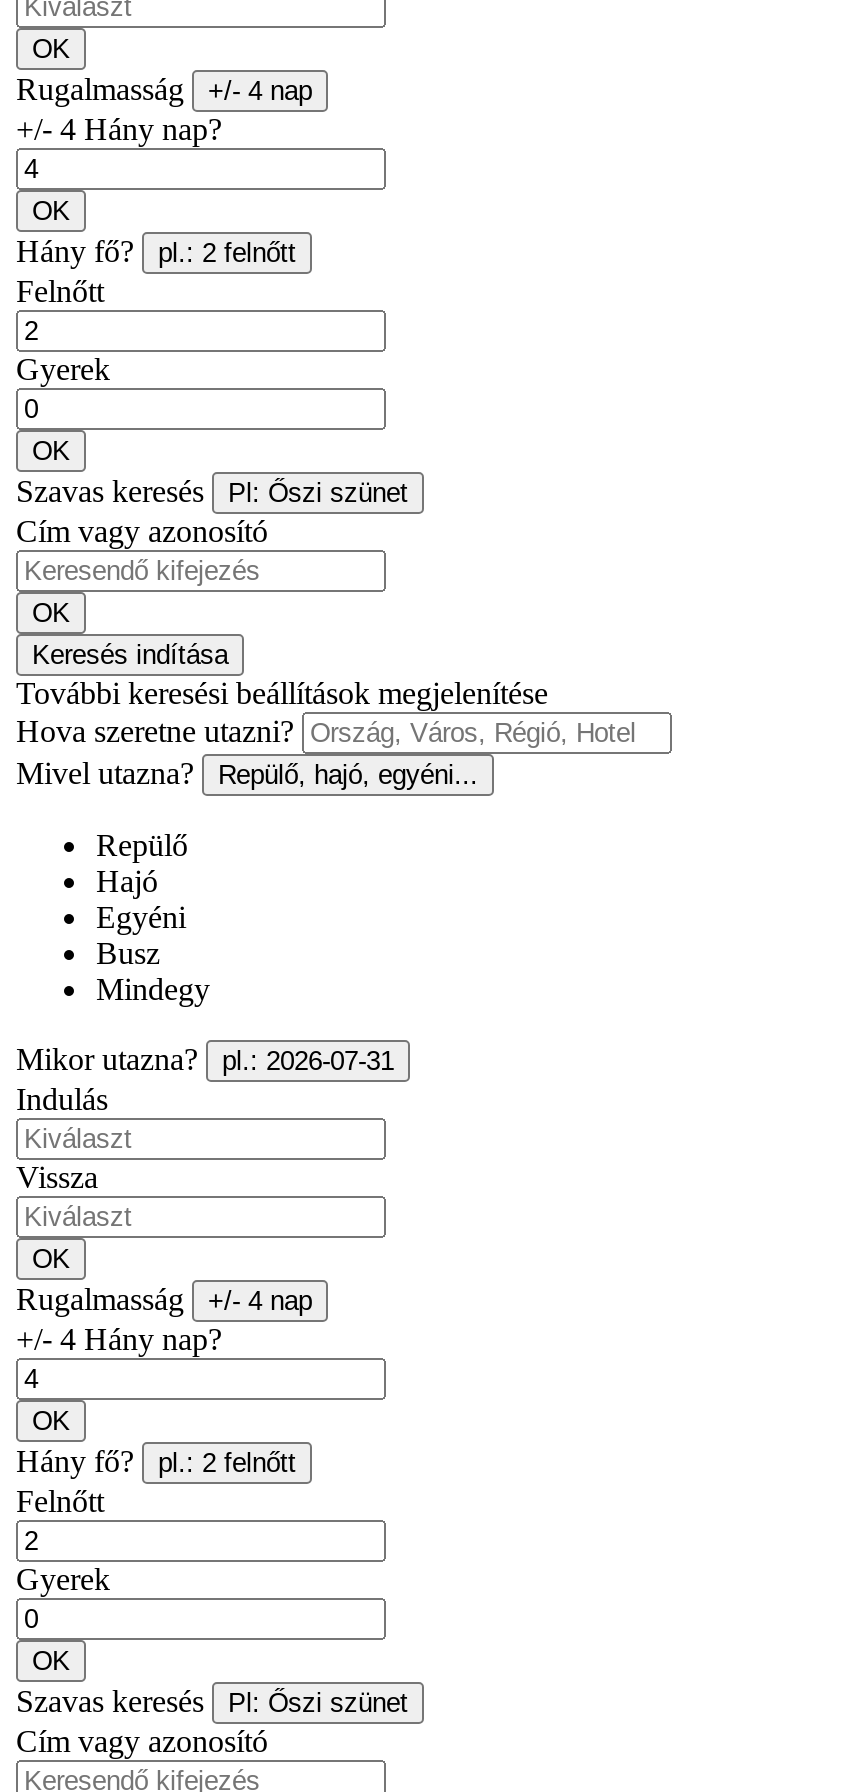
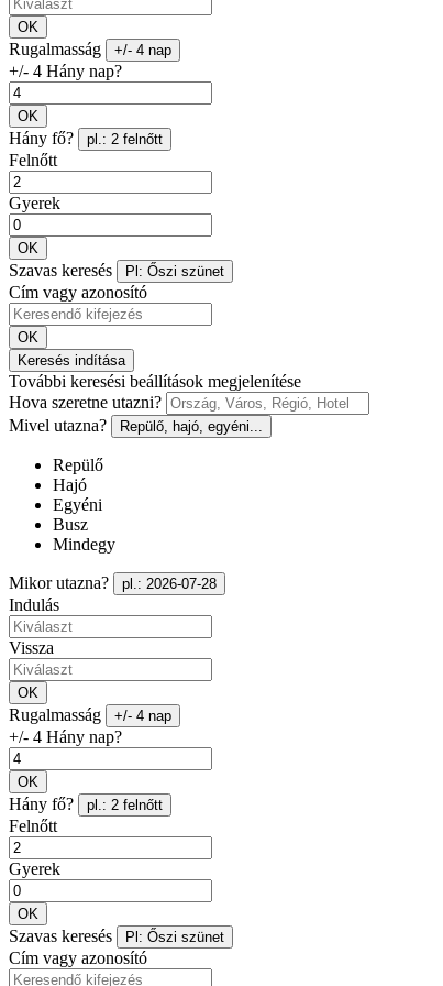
[16,1042,394,1076] Mikor utazna? pl.: 2026-07-31 -> [9,573,217,592] Mikor utazna? pl.: 2026-07-28

